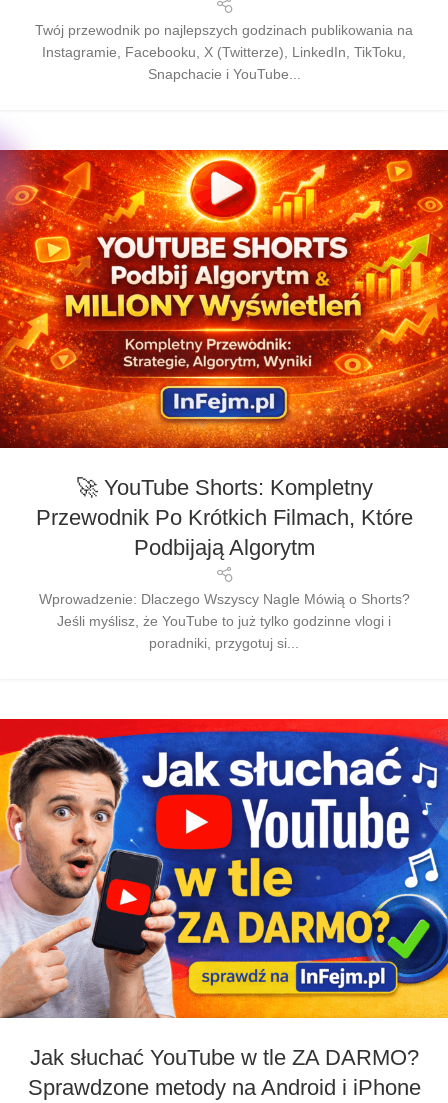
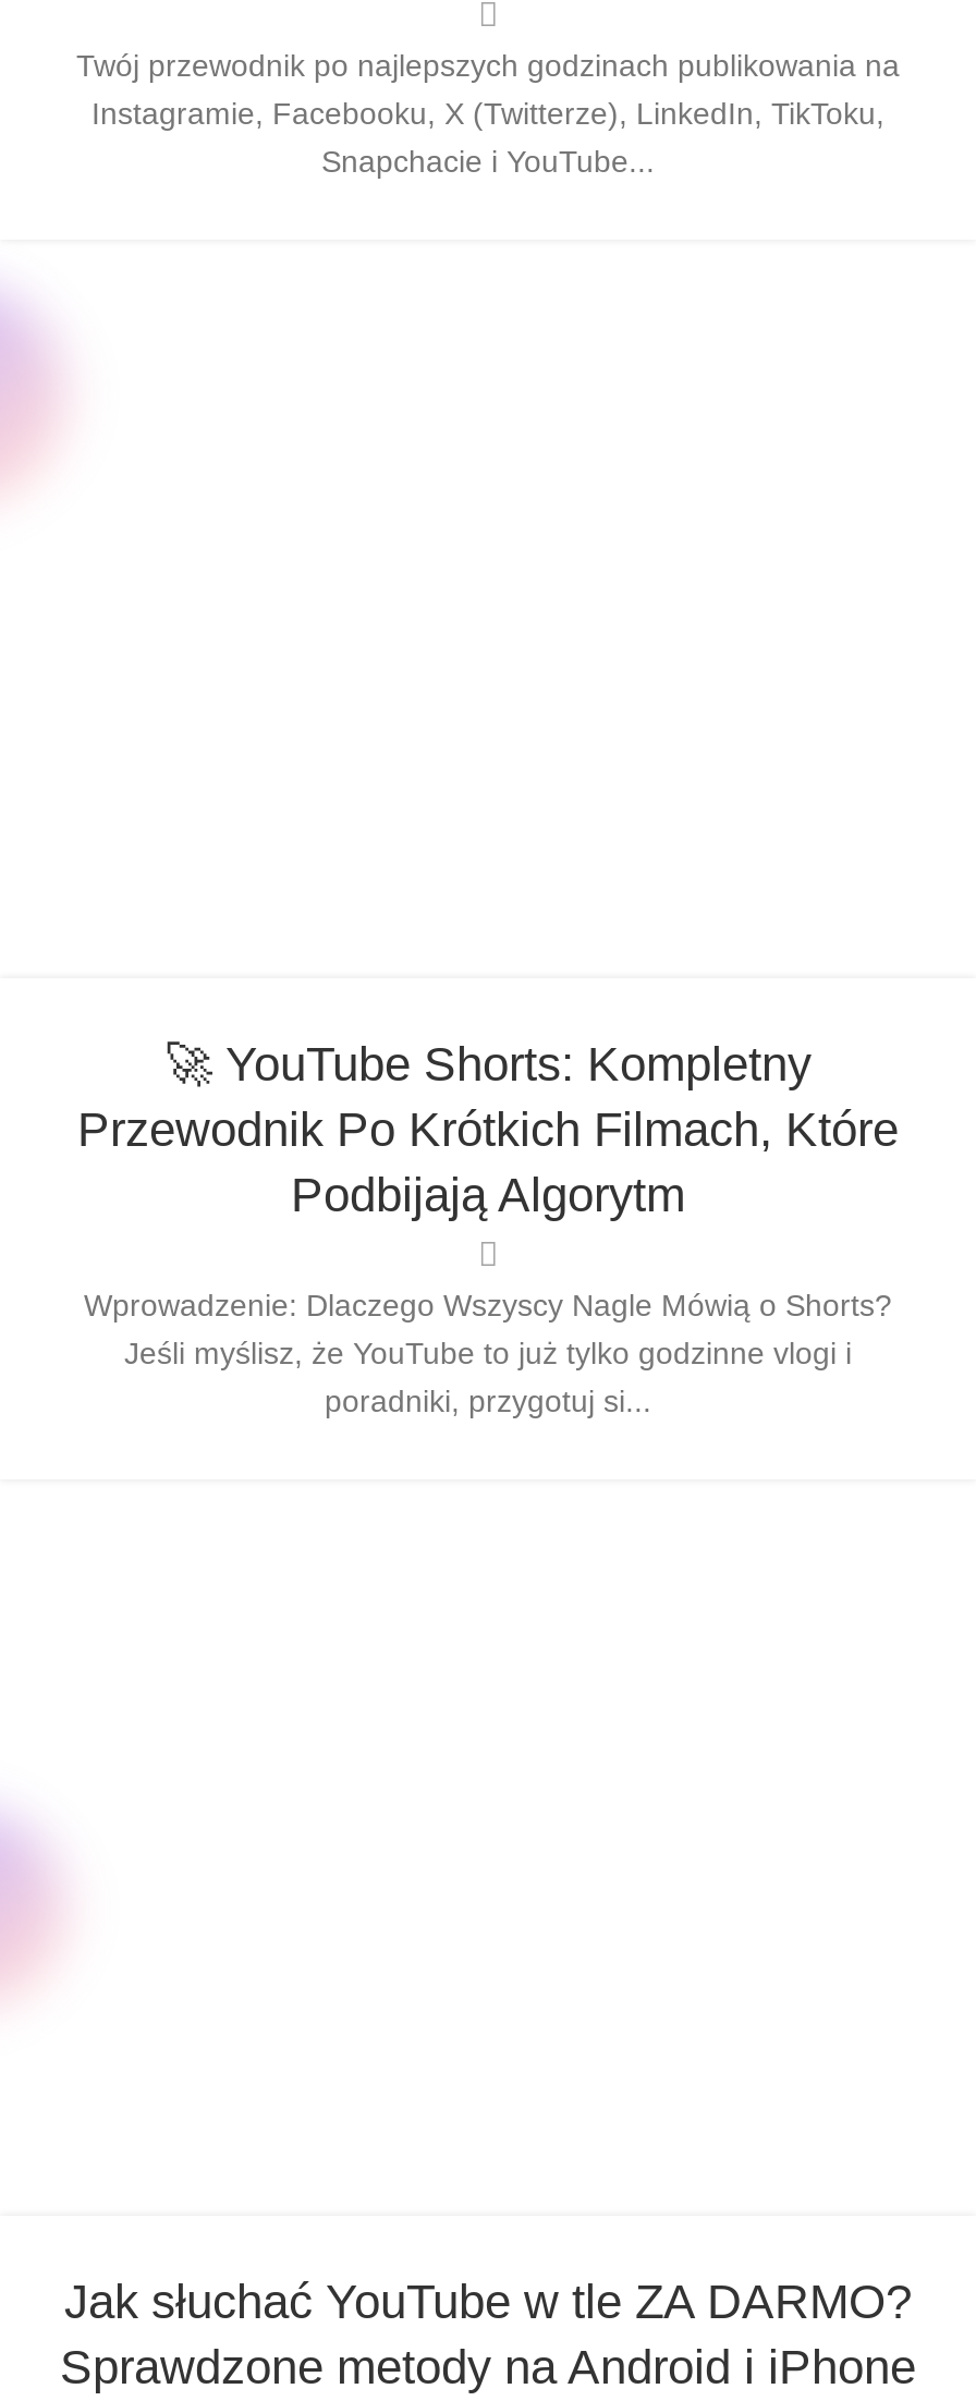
[3,149,445,449] [image] -> none
[3,718,445,1019] [image] -> none

